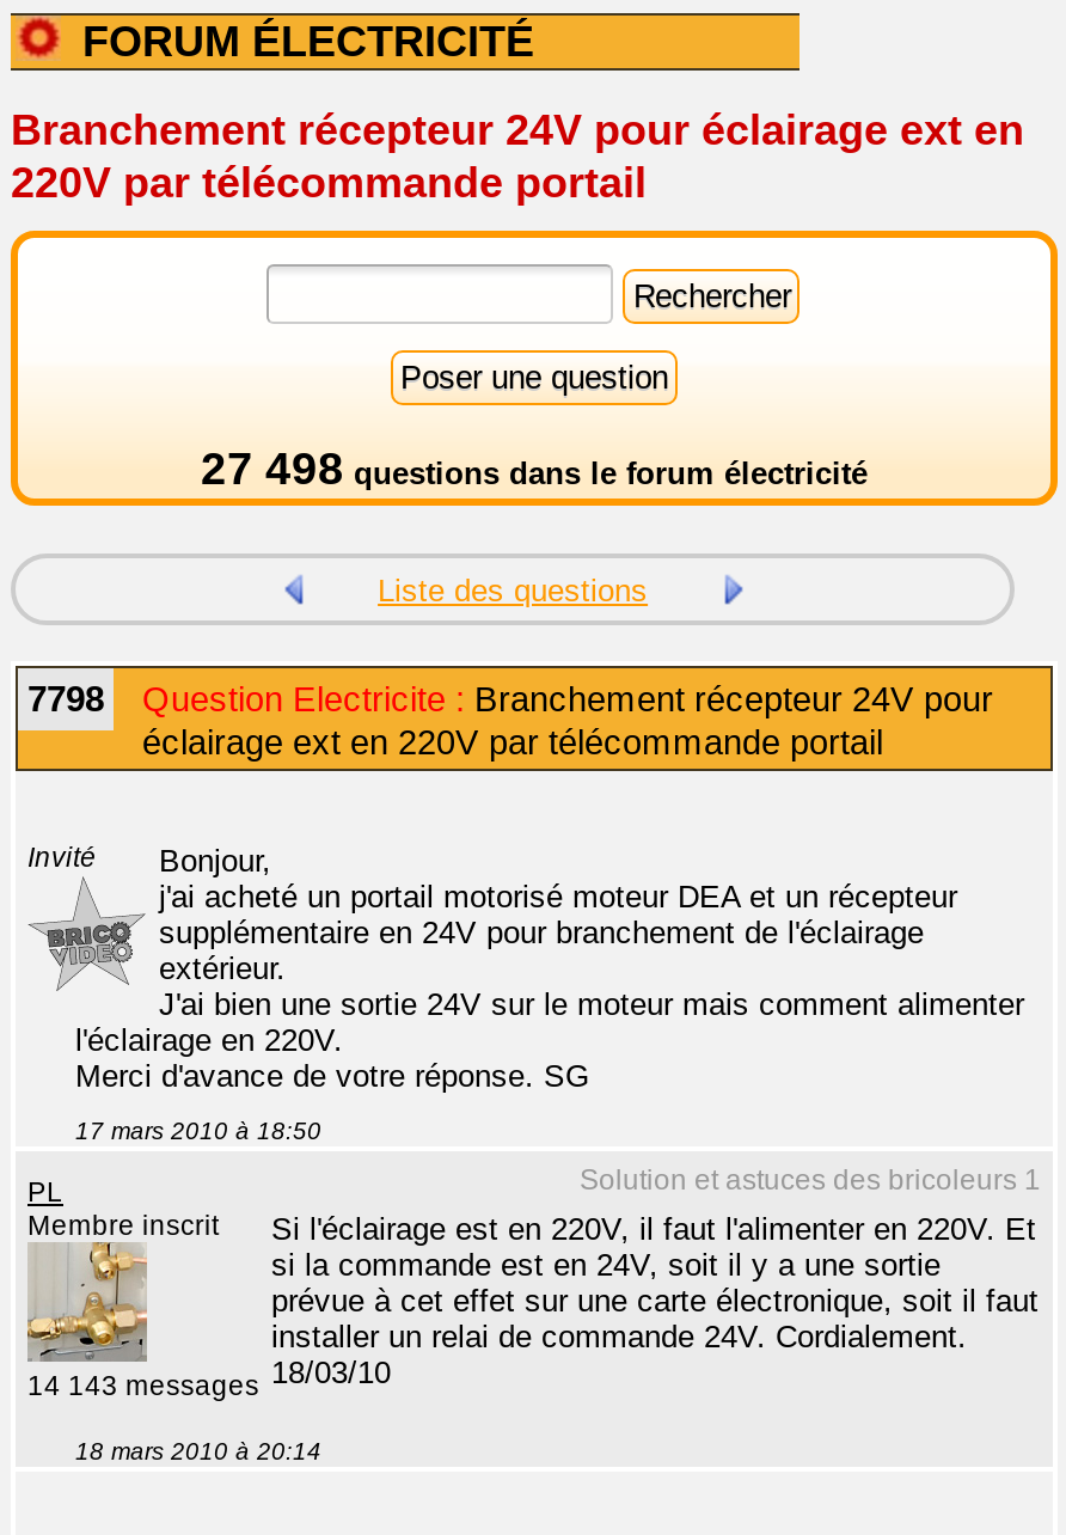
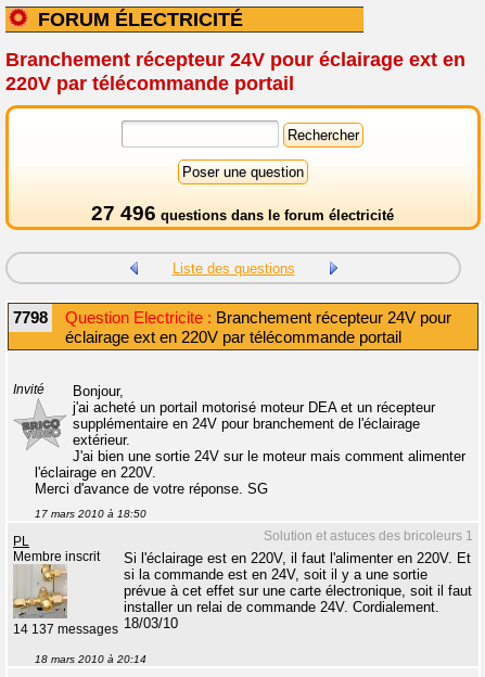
[201,444,868,494] 27 498 questions dans le forum électricité -> [92,202,394,225] 27 496 questions dans le forum électricité
[27,1354,391,1400] 14 143 messages 18/03/10 -> [13,615,178,636] 14 137 messages 18/03/10

